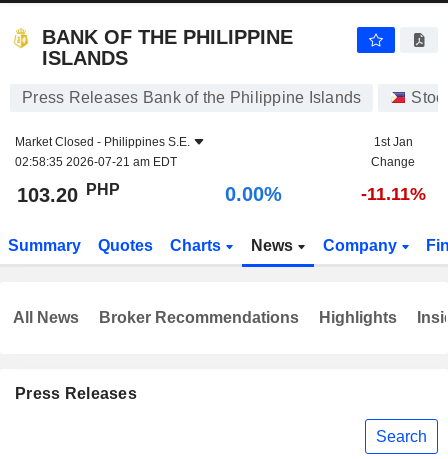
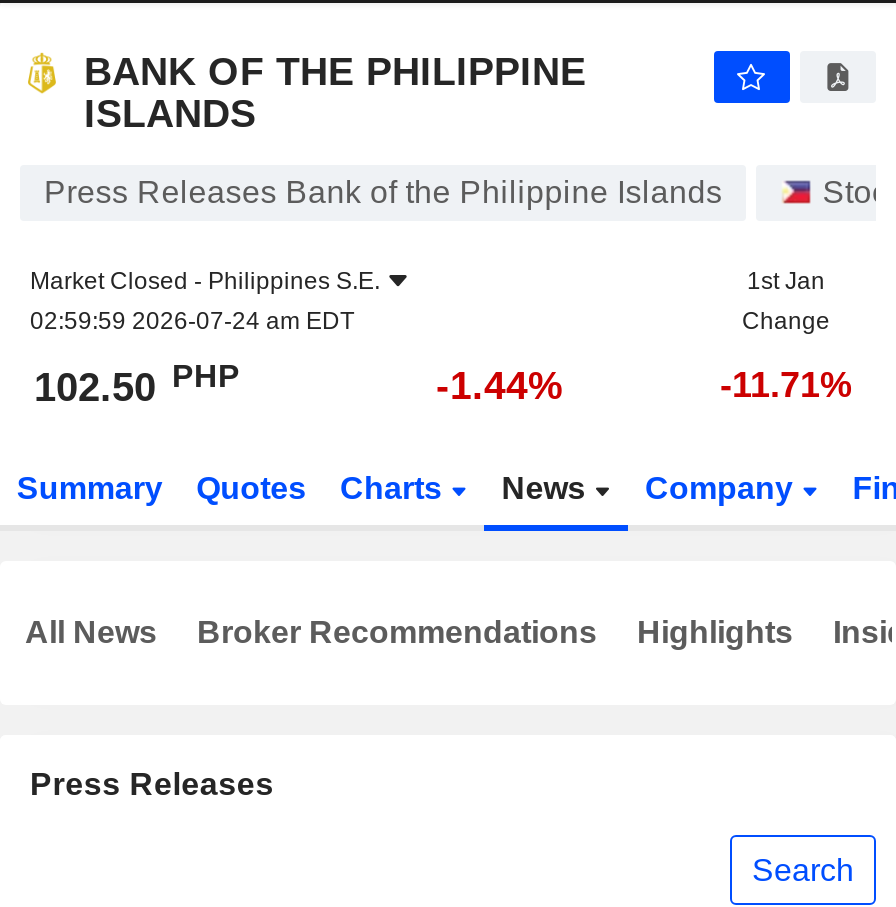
[15,155,177,169] 02:58:35 2026-07-21 am EDT -> [30,307,354,335] 02:59:59 2026-07-24 am EDT
[17,180,120,206] 103.20 PHP -> [34,358,240,409] 102.50 PHP
[225,183,282,205] 0.00% -> [436,363,564,407] -1.44%
[360,184,425,204] -11.11% -> [720,365,852,405] -11.71%

